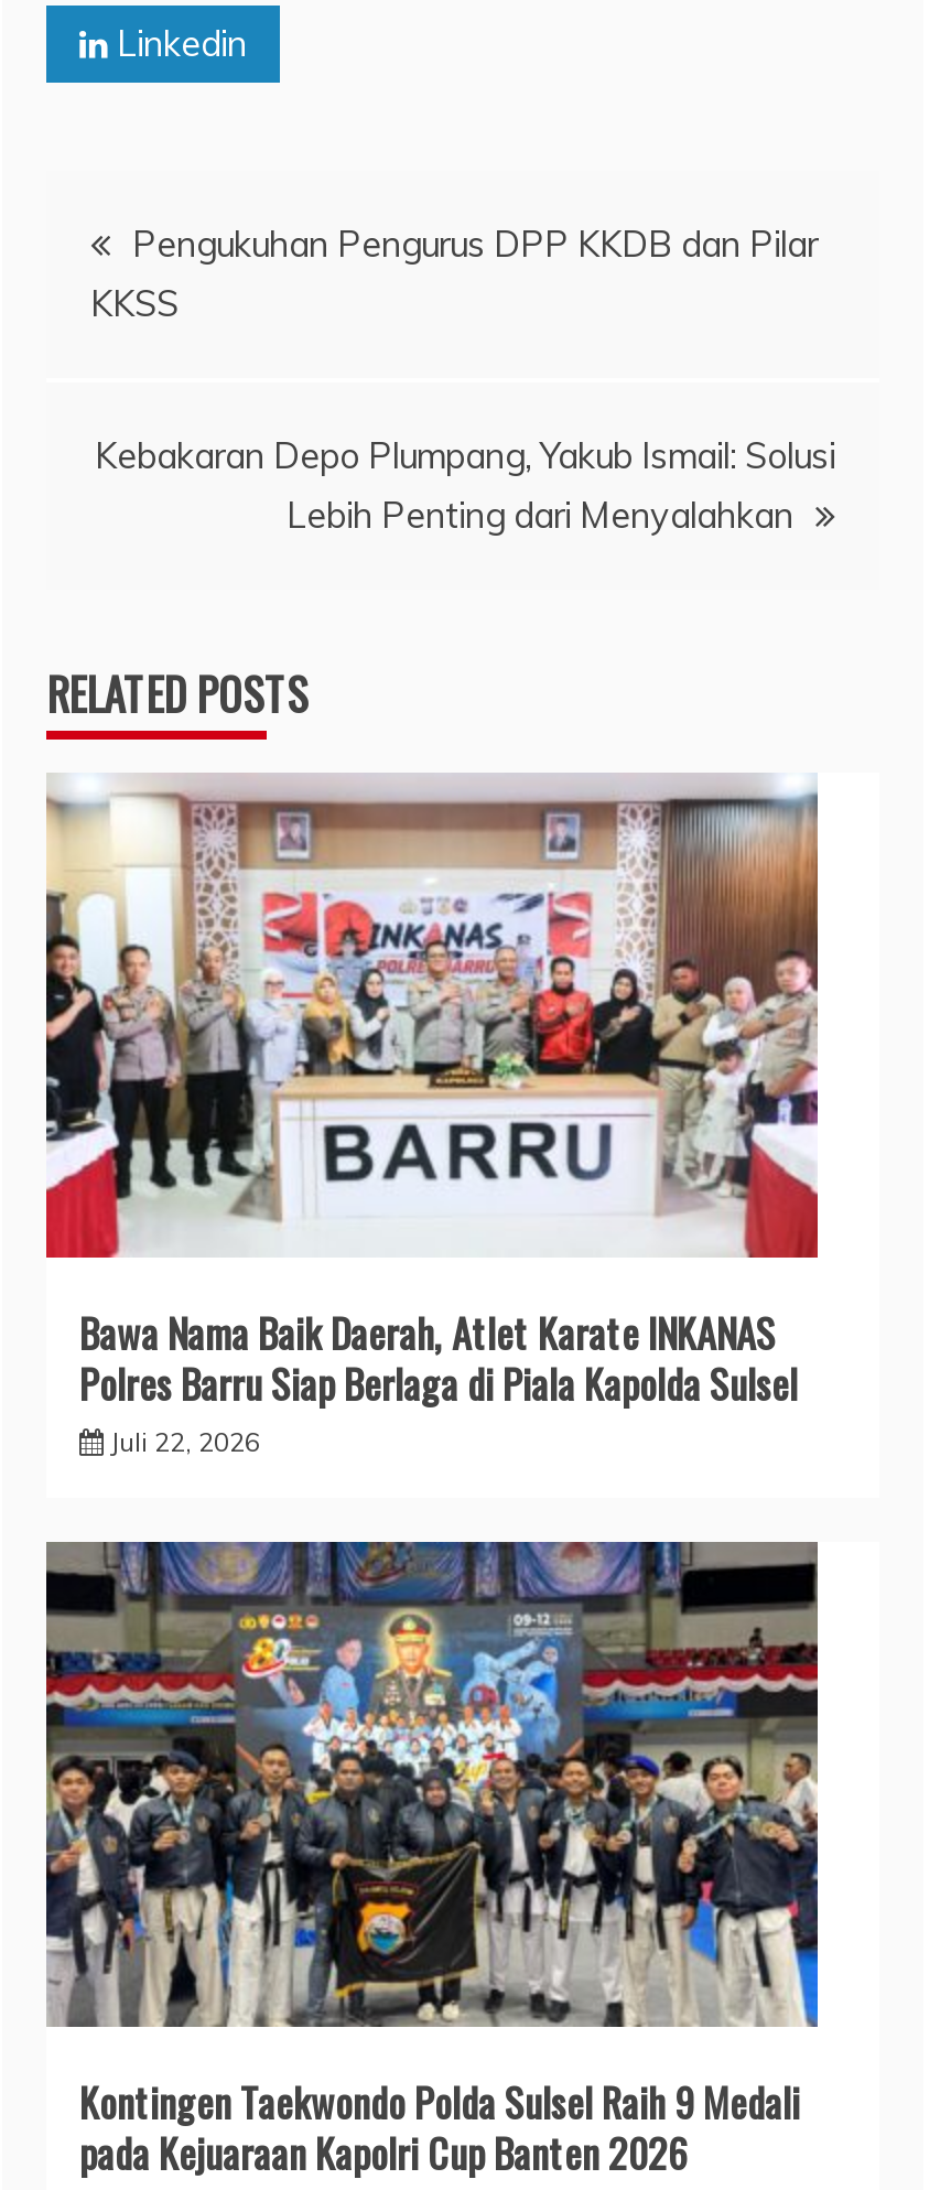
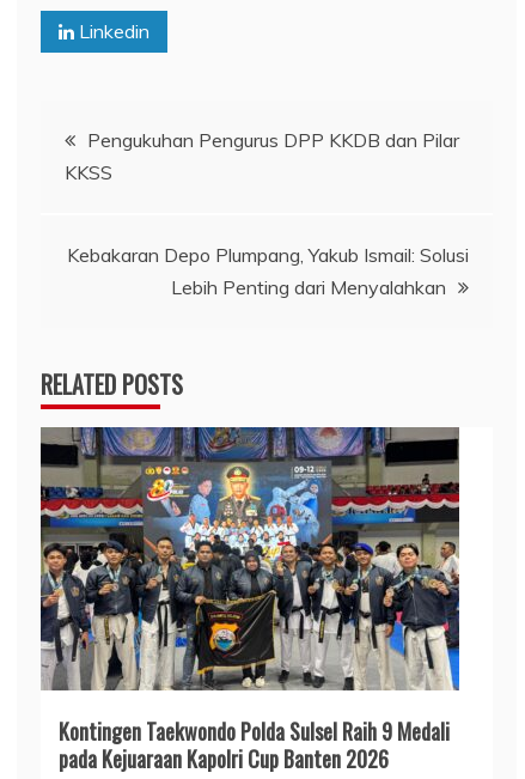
[44,773,820,1457] [image] | Bawa Nama Baik Daerah, Atlet Karate INKANAS | Polres Barru Siap Berlaga di Piala Kapolda Sulsel | Juli 22, 2026 -> none

